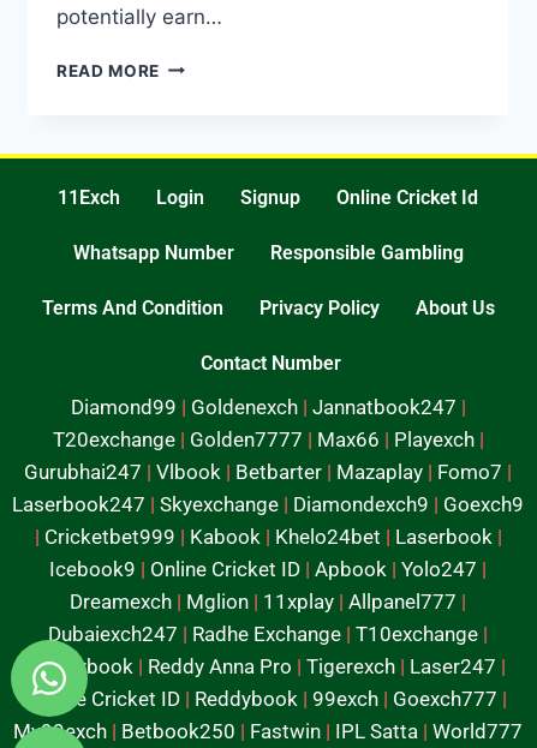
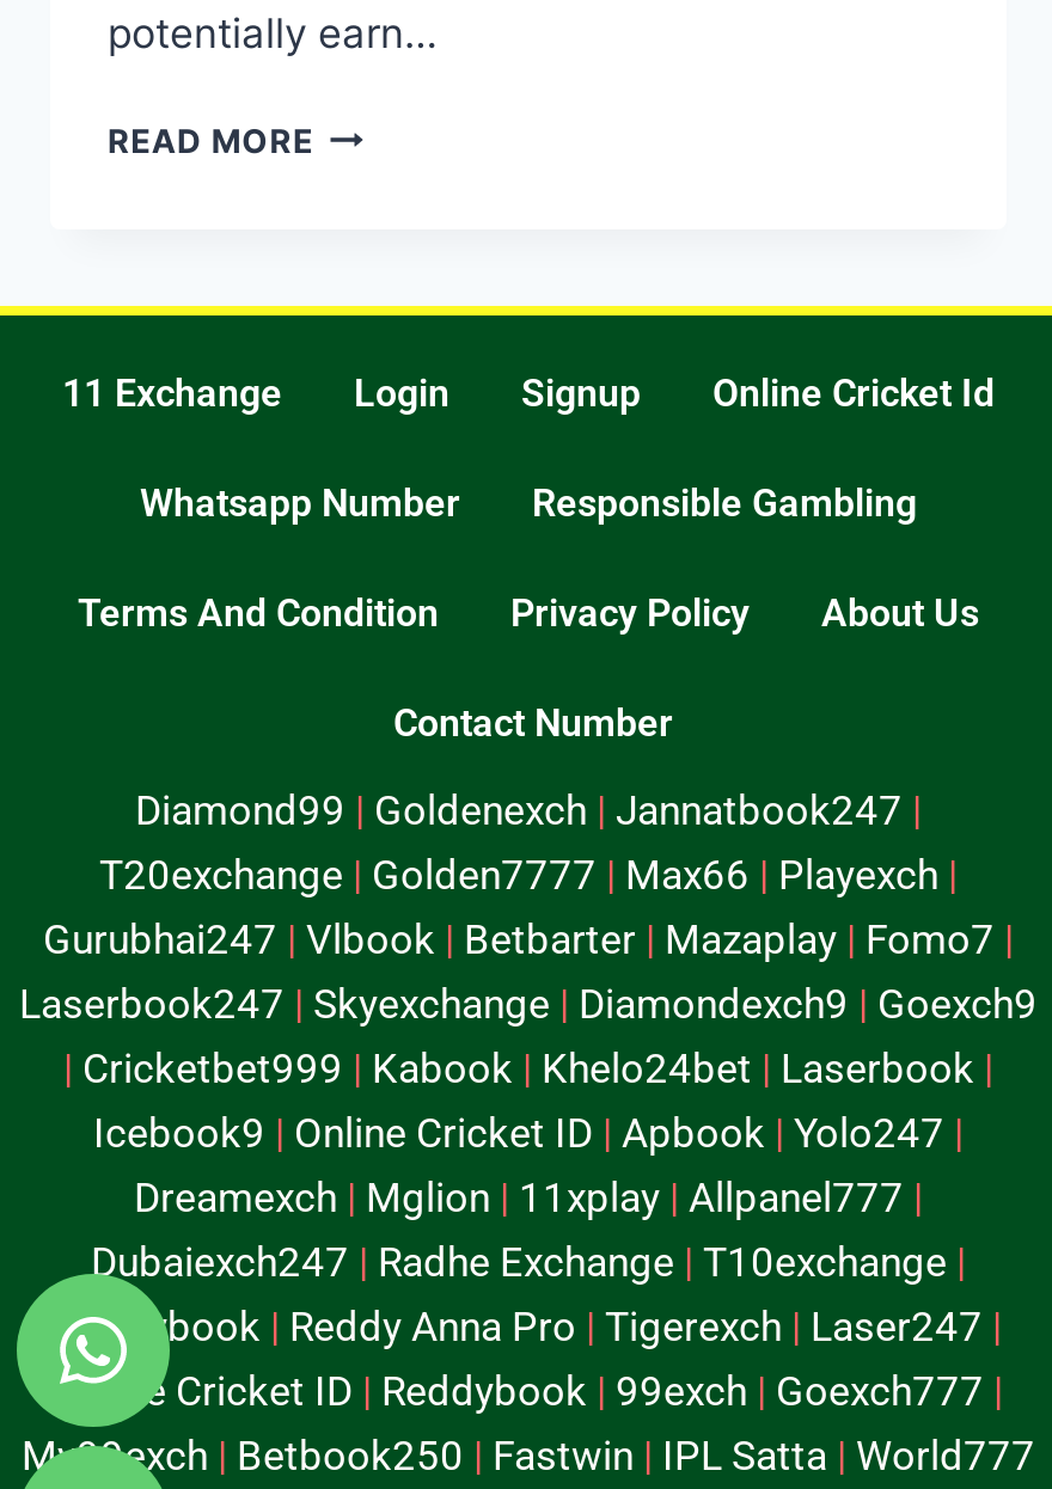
[58,186,478,209] 11Exch Login Signup Online Cricket Id -> [62,370,995,416] 11 Exchange Login Signup Online Cricket Id

